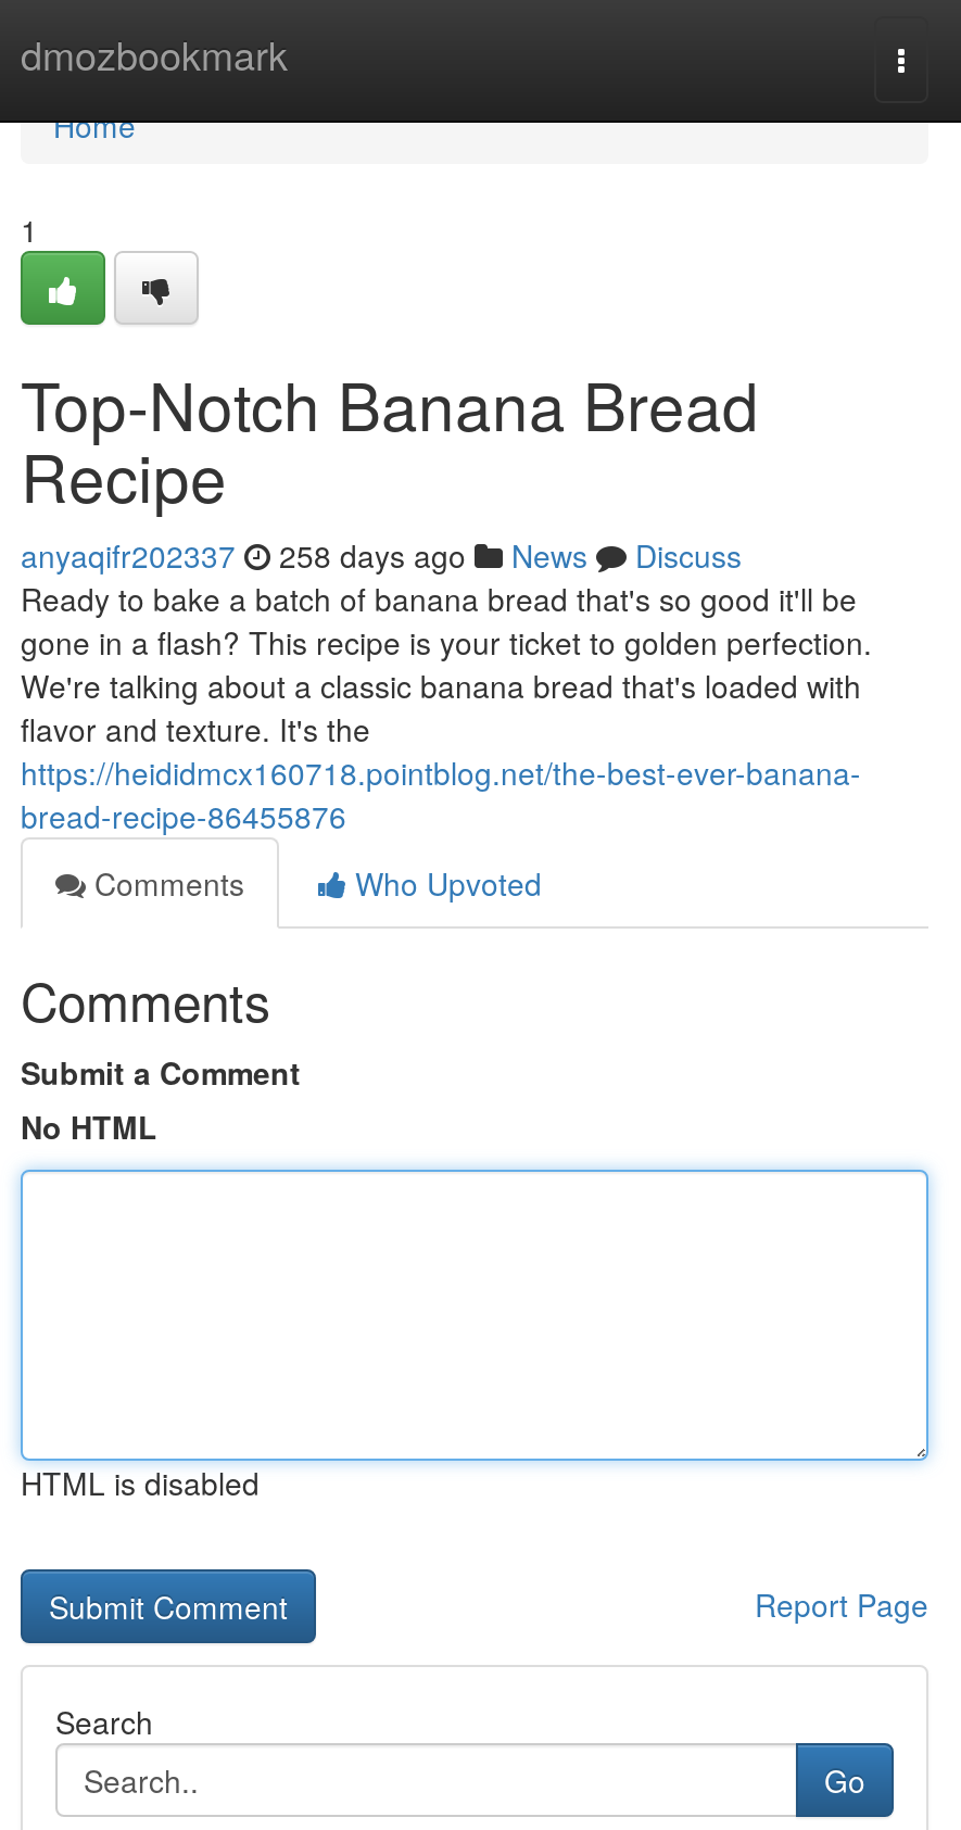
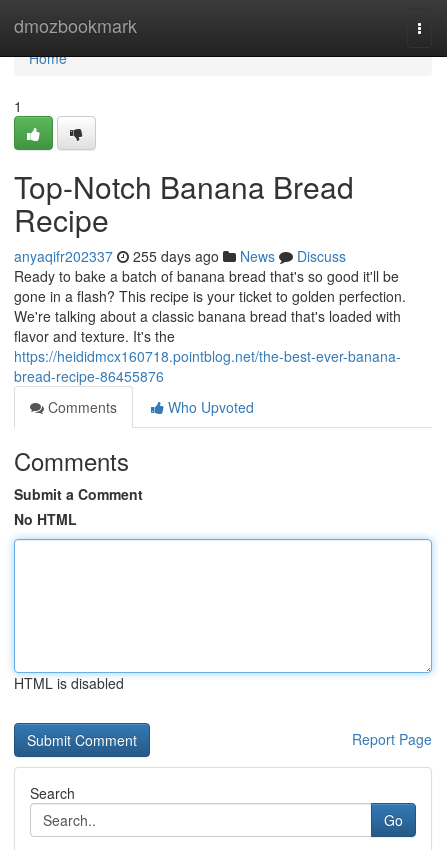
[21,533,742,577] anyaqifr202337 258 days ago News Discuss -> [14,246,346,266] anyaqifr202337 255 days ago News Discuss

